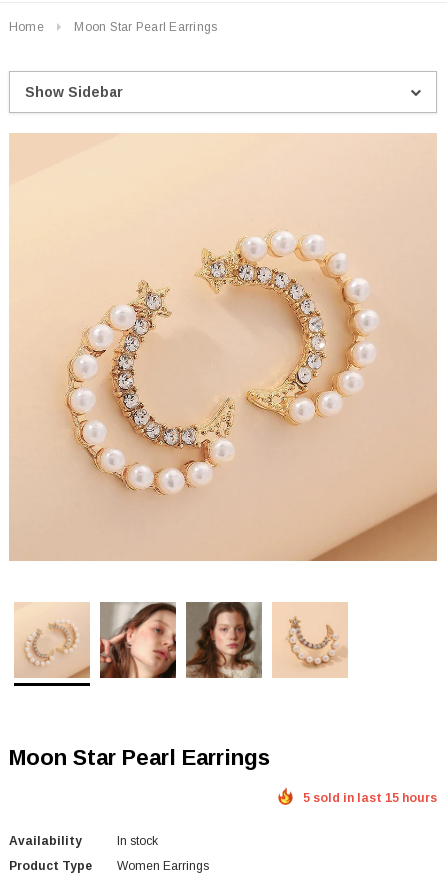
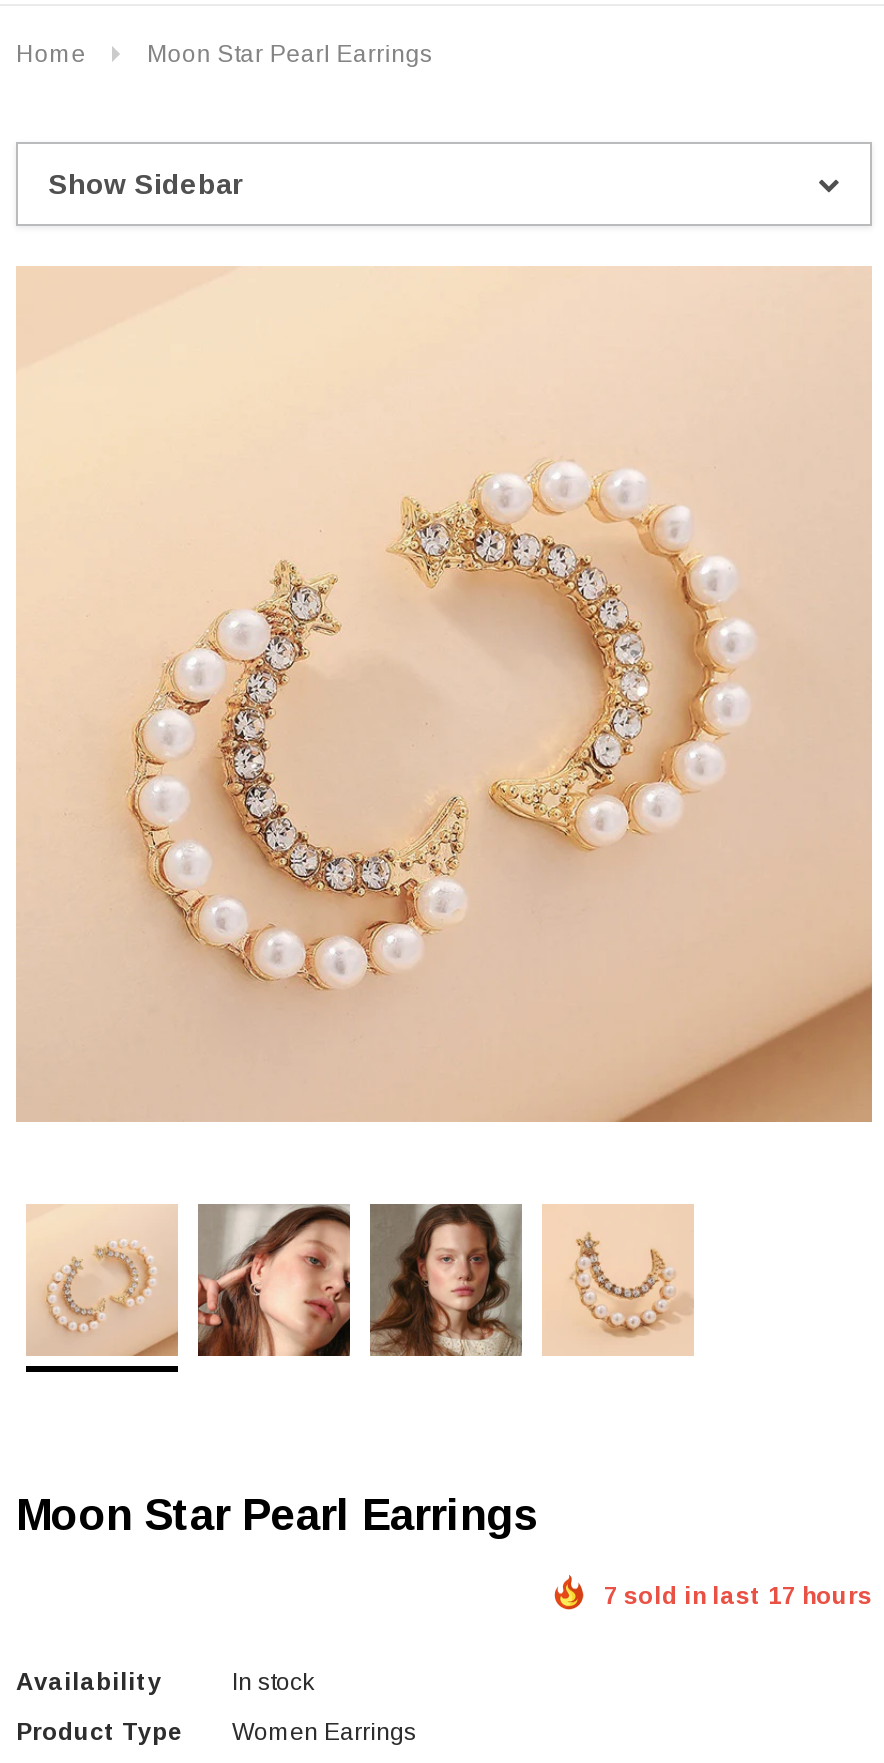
[303,791,437,805] 5 sold in last 15 hours -> [604,1582,872,1610] 7 sold in last 17 hours

